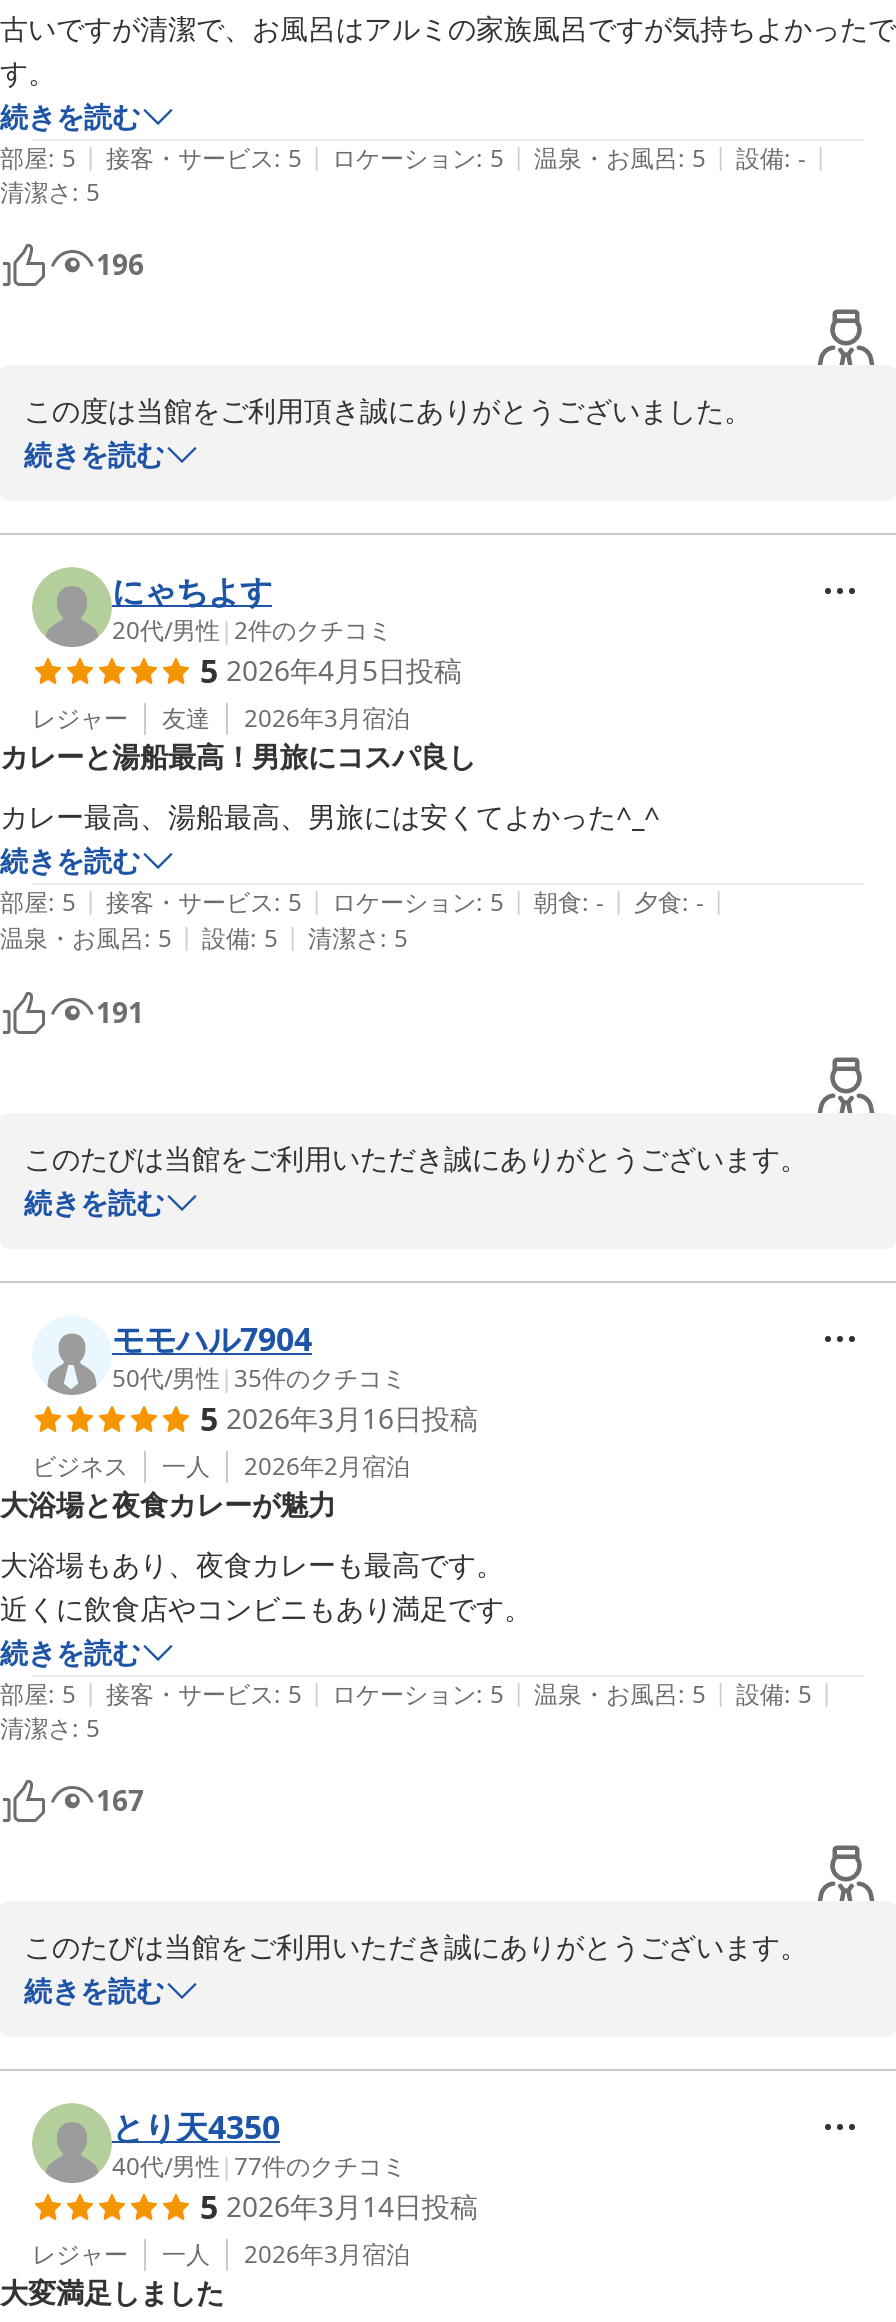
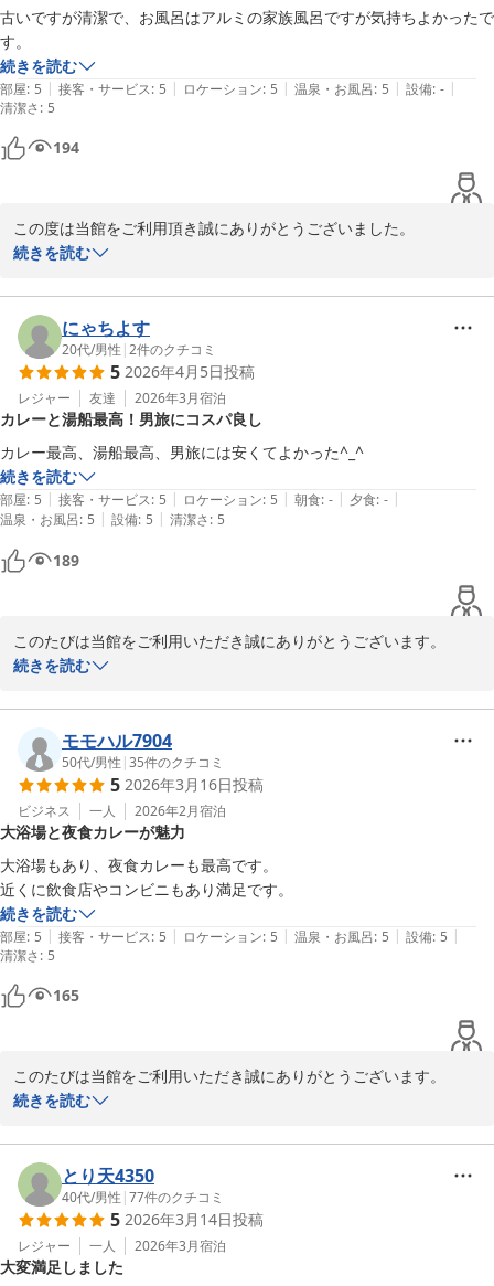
[96,245,144,283] 196 -> [53,137,79,158] 194
[96,993,144,1031] 191 -> [53,550,79,571] 189
[96,1781,144,1819] 167 -> [53,985,79,1006] 165

